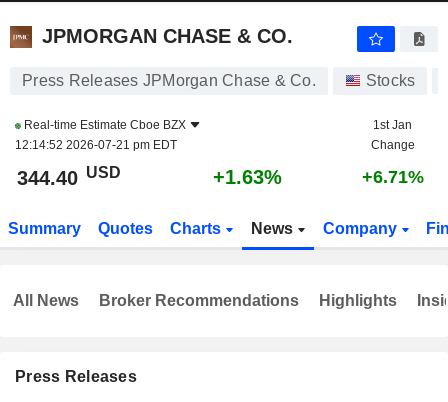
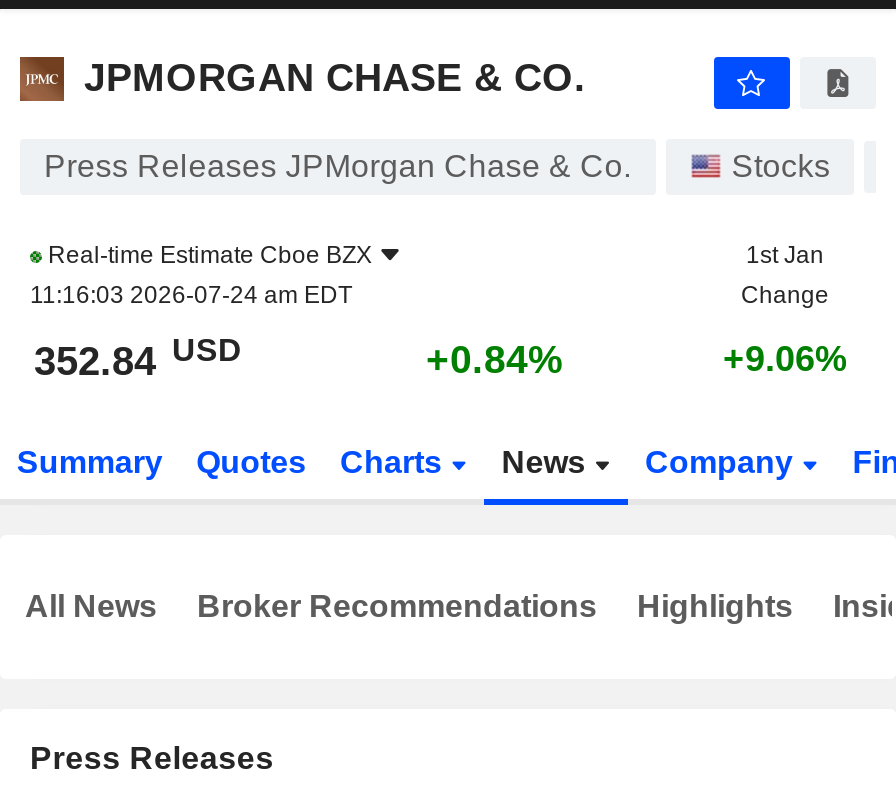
[15,138,177,152] 12:14:52 2026-07-21 pm EDT -> [30,281,352,309] 11:16:03 2026-07-24 am EDT
[17,163,121,189] 344.40 USD -> [34,332,242,383] 352.84 USD
[213,166,282,188] +1.63% -> [426,337,564,381] +0.84%
[361,167,423,187] +6.71% -> [723,339,847,379] +9.06%

